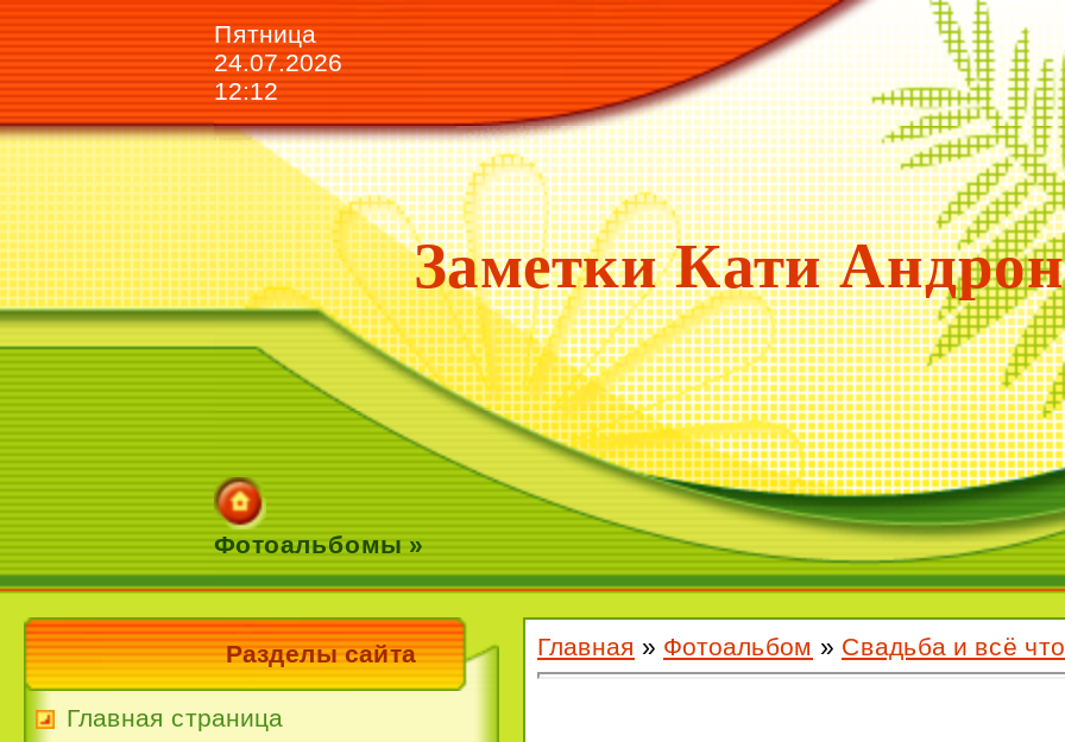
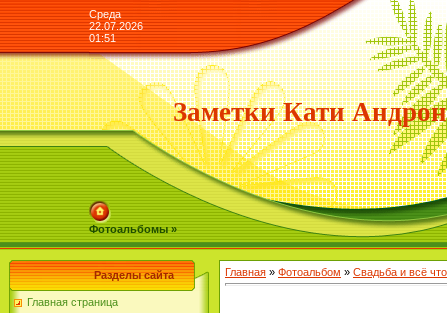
[214,19,342,104] Пятница | 24.07.2026 | 12:12 -> [89,8,143,44] Среда | 22.07.2026 | 01:51

